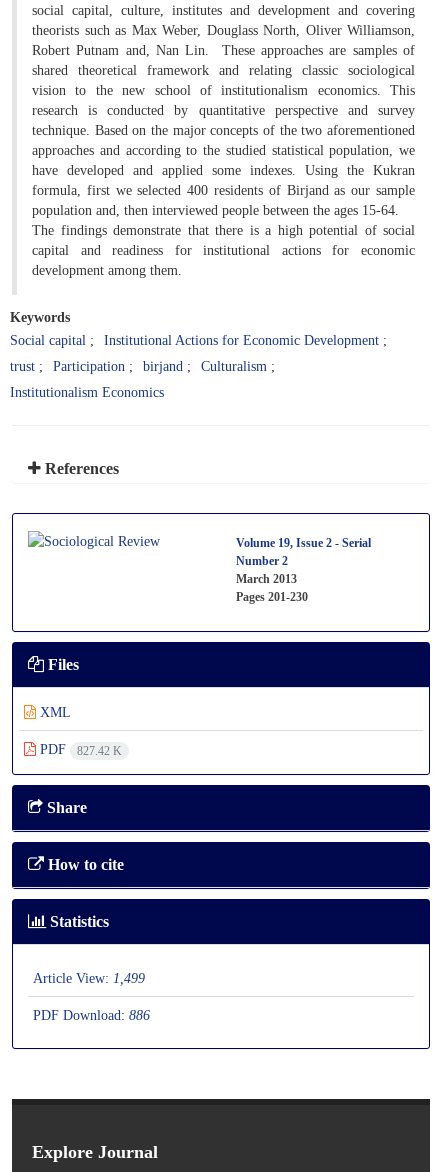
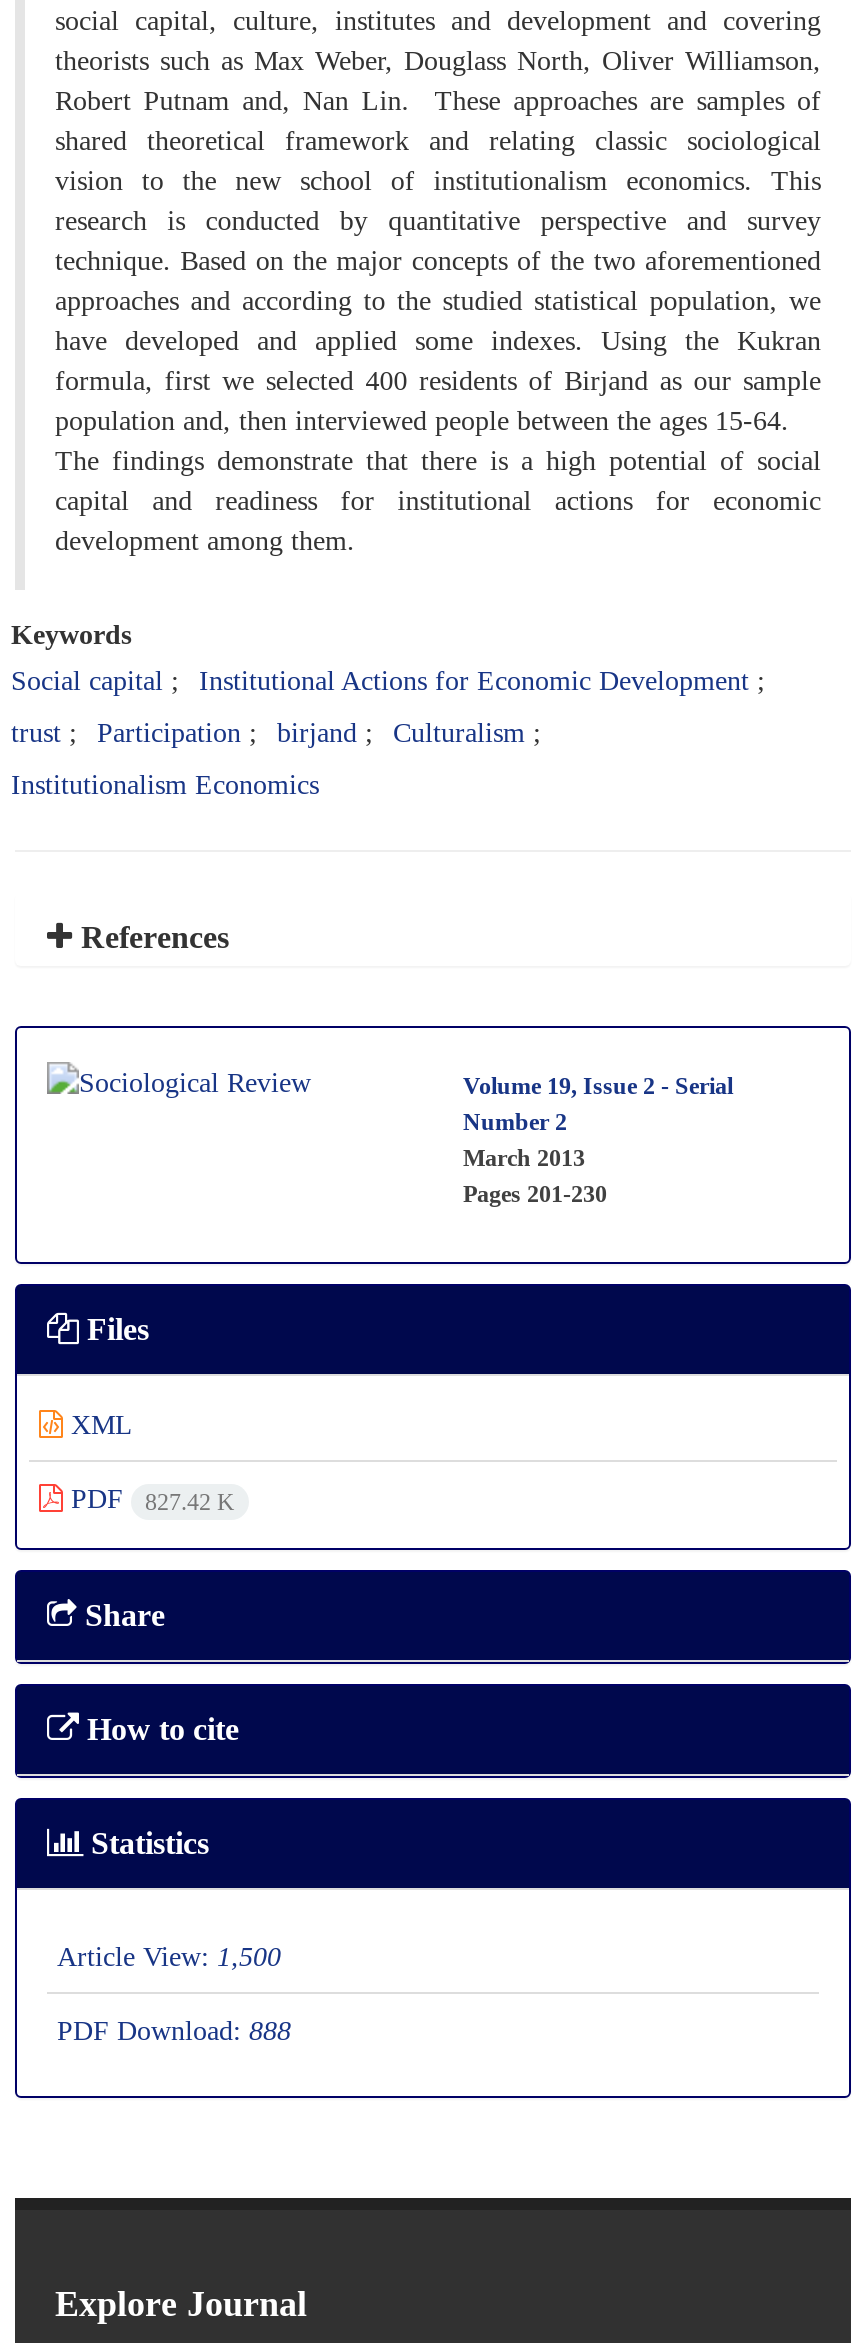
[33,970,145,986] Article View: 1,499 -> [57,1940,281,1972] Article View: 1,500
[33,1007,150,1023] PDF Download: 886 -> [57,2014,291,2046] PDF Download: 888

